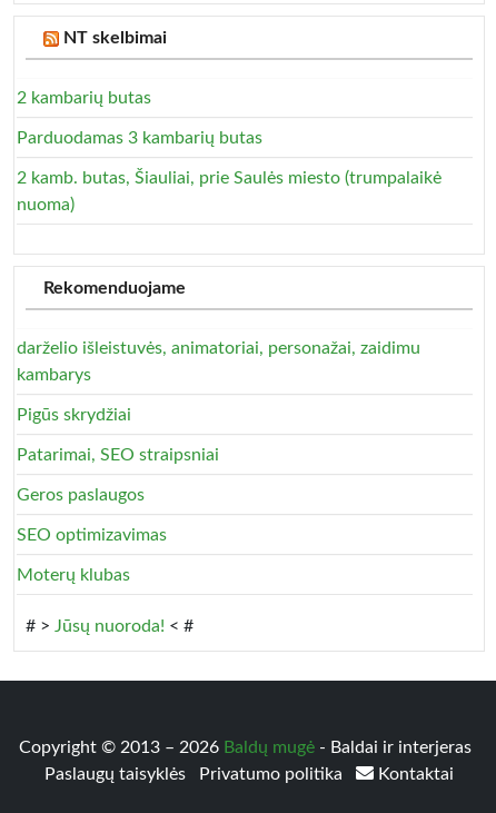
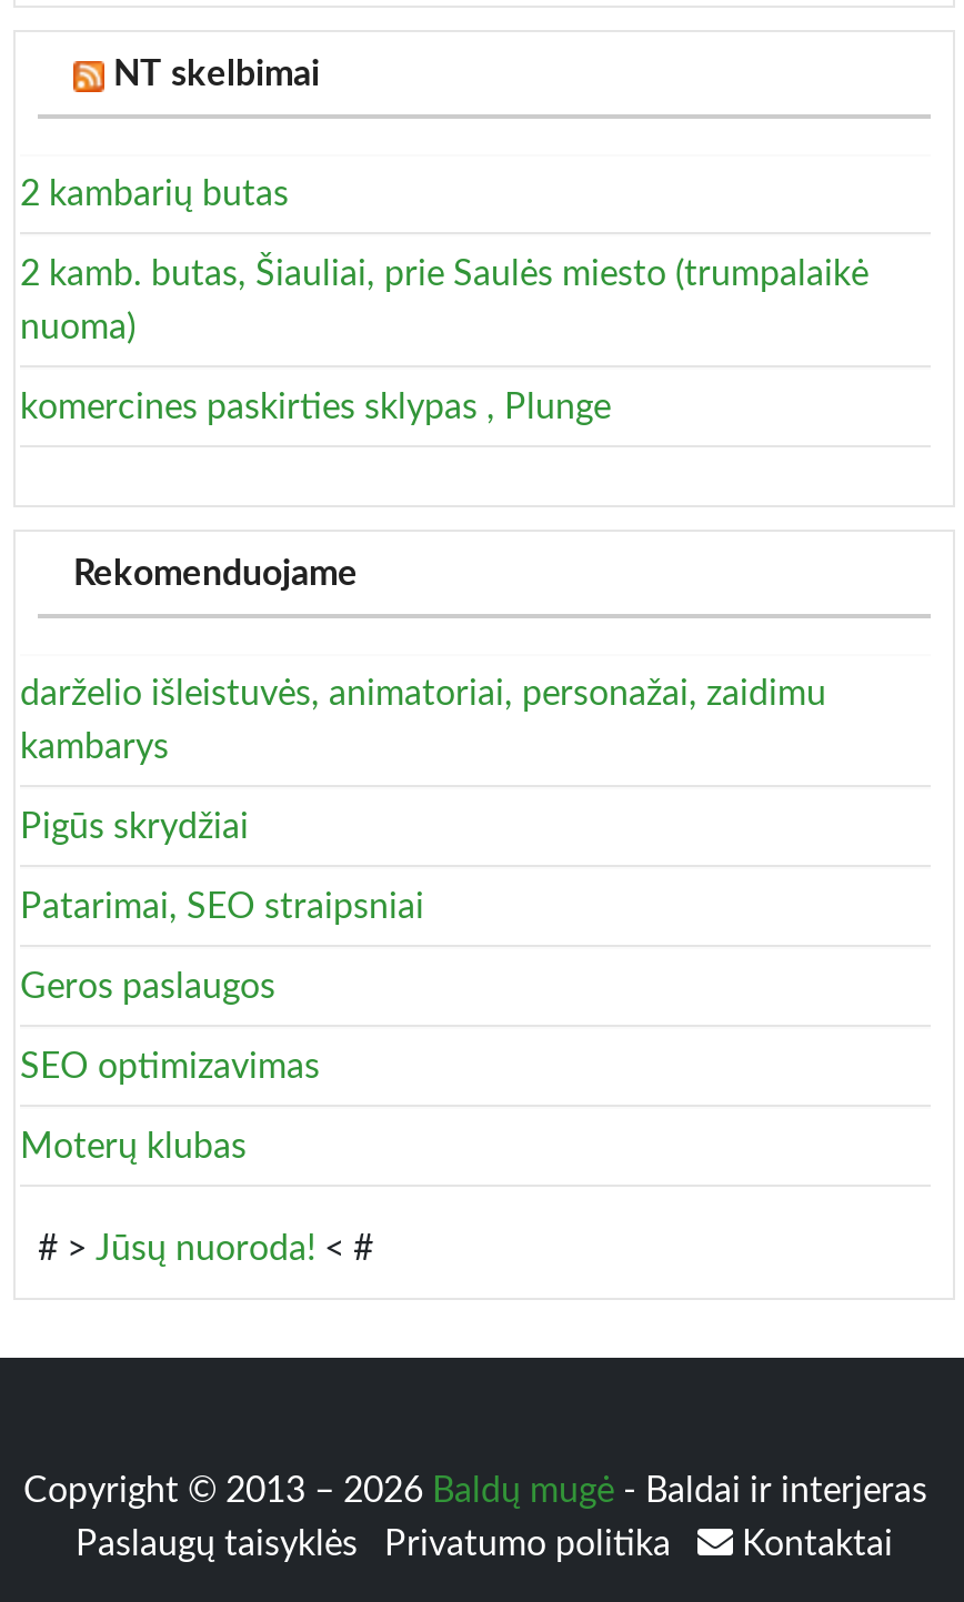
[17,129,262,147] Parduodamas 3 kambarių butas -> none
moved [17,169,442,214] -> [20,256,868,345]: 2 kamb. butas, Šiauliai, prie Saulės miesto (trumpalaikė | nuoma)
none -> [20,390,611,425] komercines paskirties sklypas , Plunge

